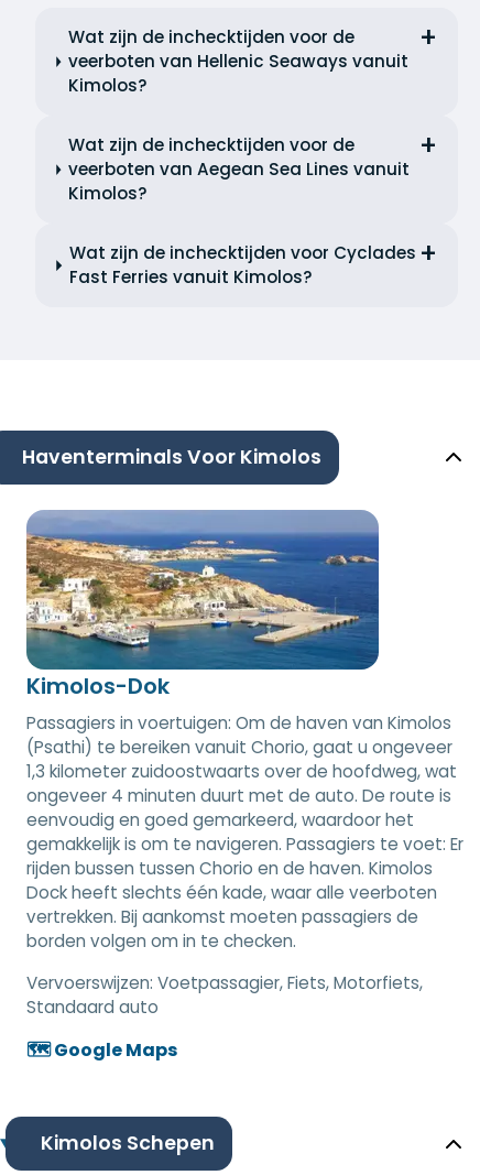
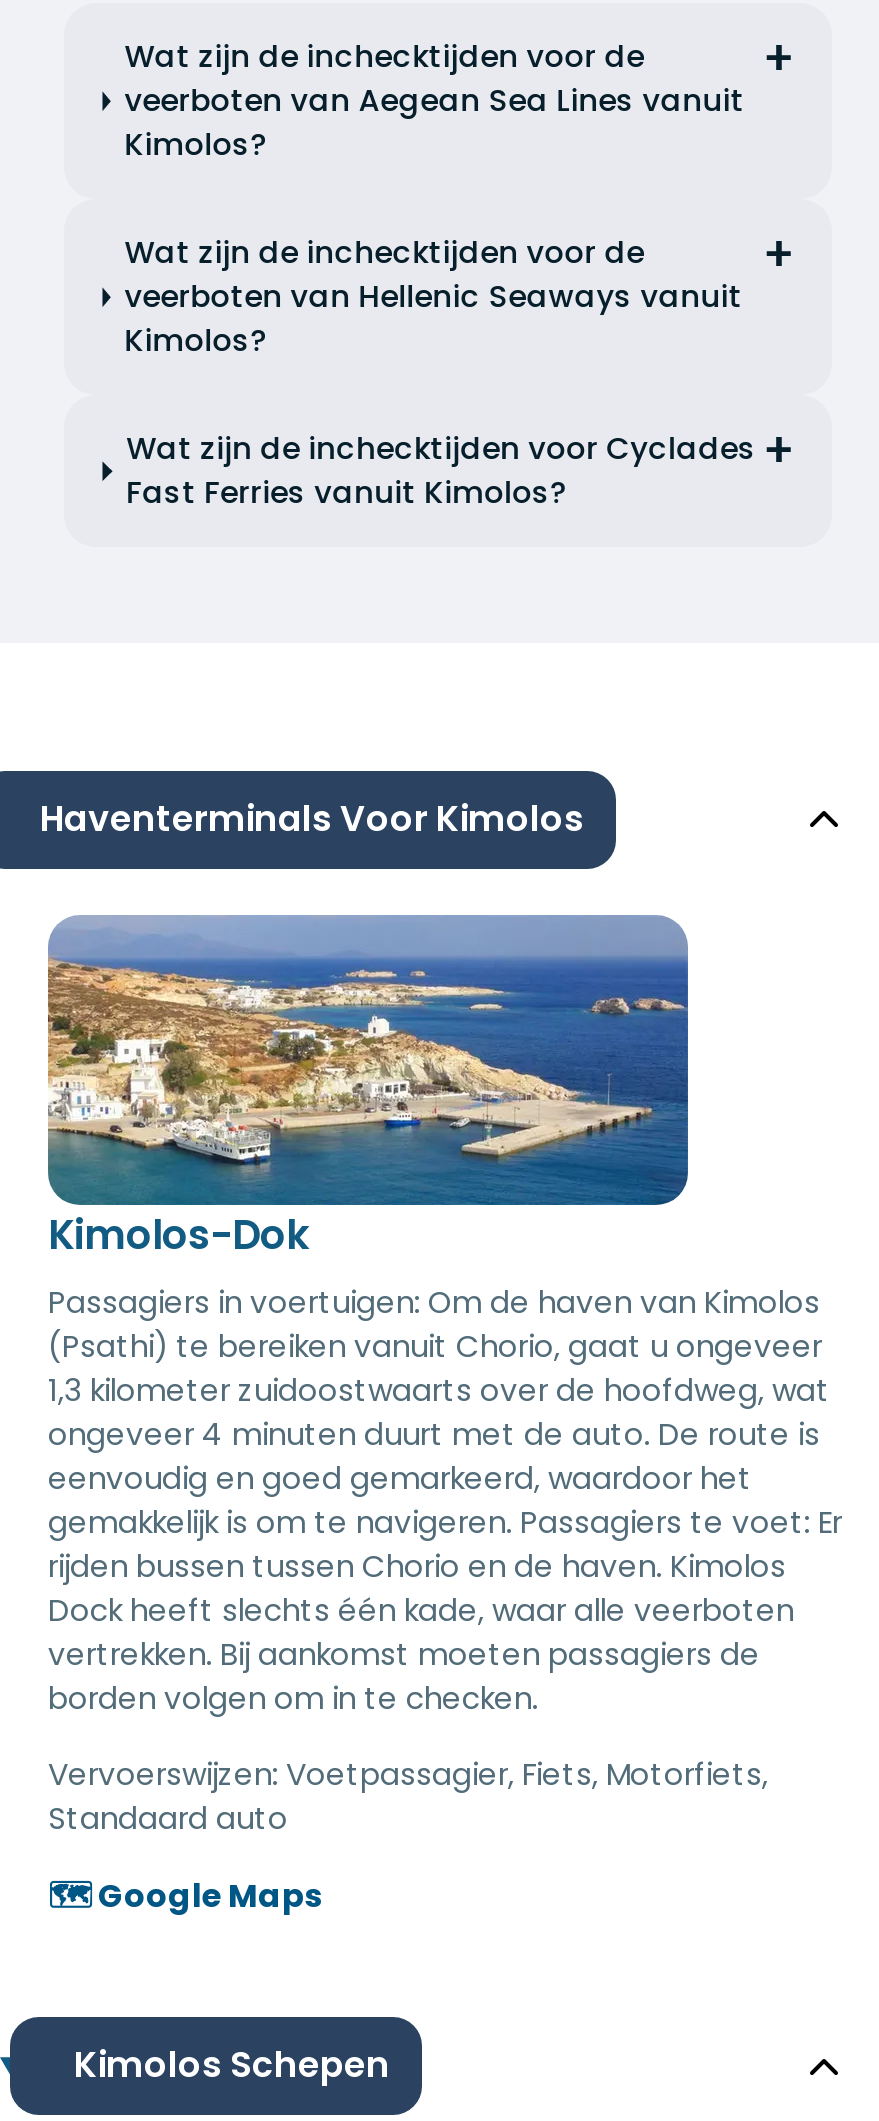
moved [68,50,409,73] -> [124,275,742,317]: veerboten van Hellenic Seaways vanuit
moved [68,158,410,181] -> [124,79,744,121]: veerboten van Aegean Sea Lines vanuit

